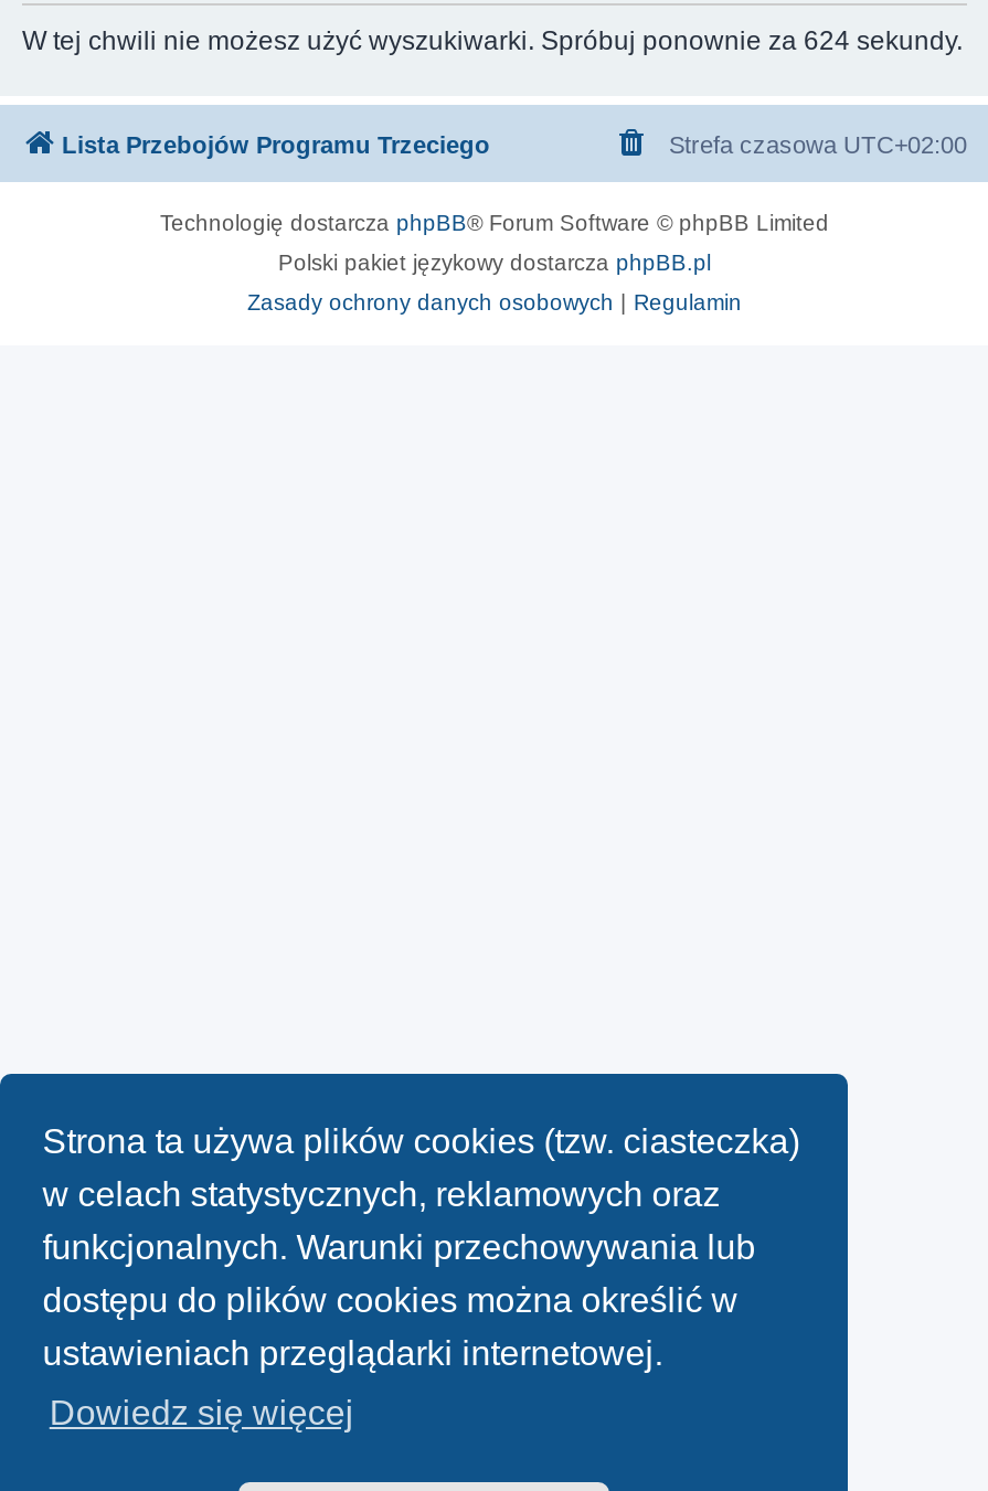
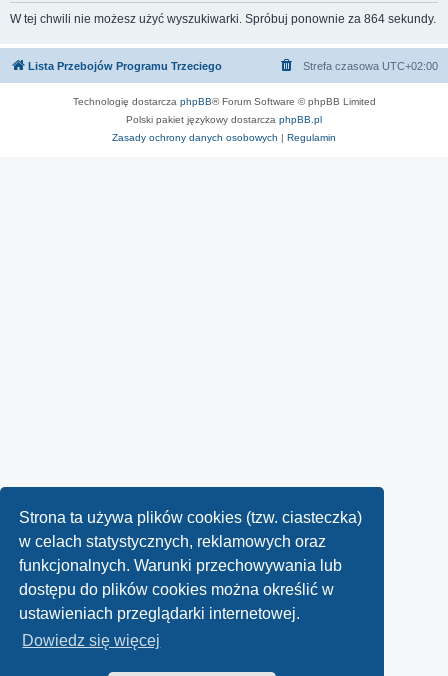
[22,25,963,56] W tej chwili nie możesz użyć wyszukiwarki. Spróbuj ponownie za 624 sekundy. -> [10,12,436,26] W tej chwili nie możesz użyć wyszukiwarki. Spróbuj ponownie za 864 sekundy.

